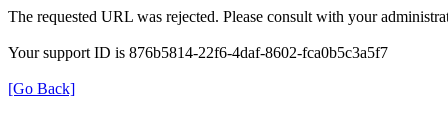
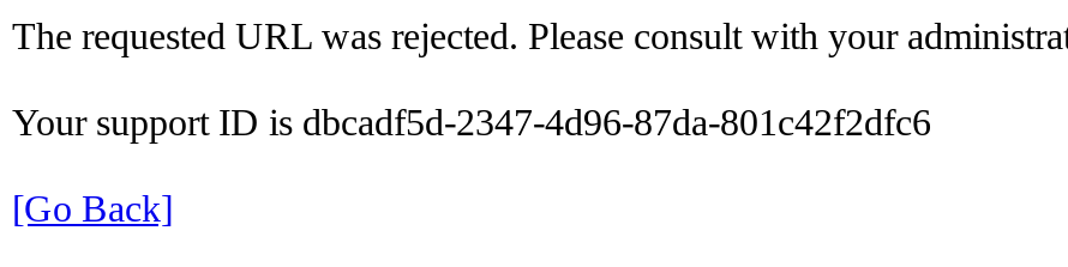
[8,44,388,61] Your support ID is 876b5814-22f6-4daf-8602-fca0b5c3a5f7 -> [12,102,931,142] Your support ID is dbcadf5d-2347-4d96-87da-801c42f2dfc6

